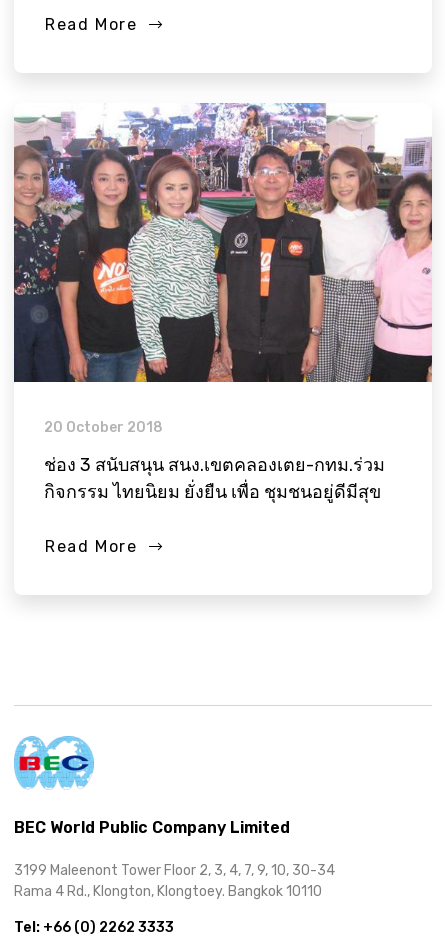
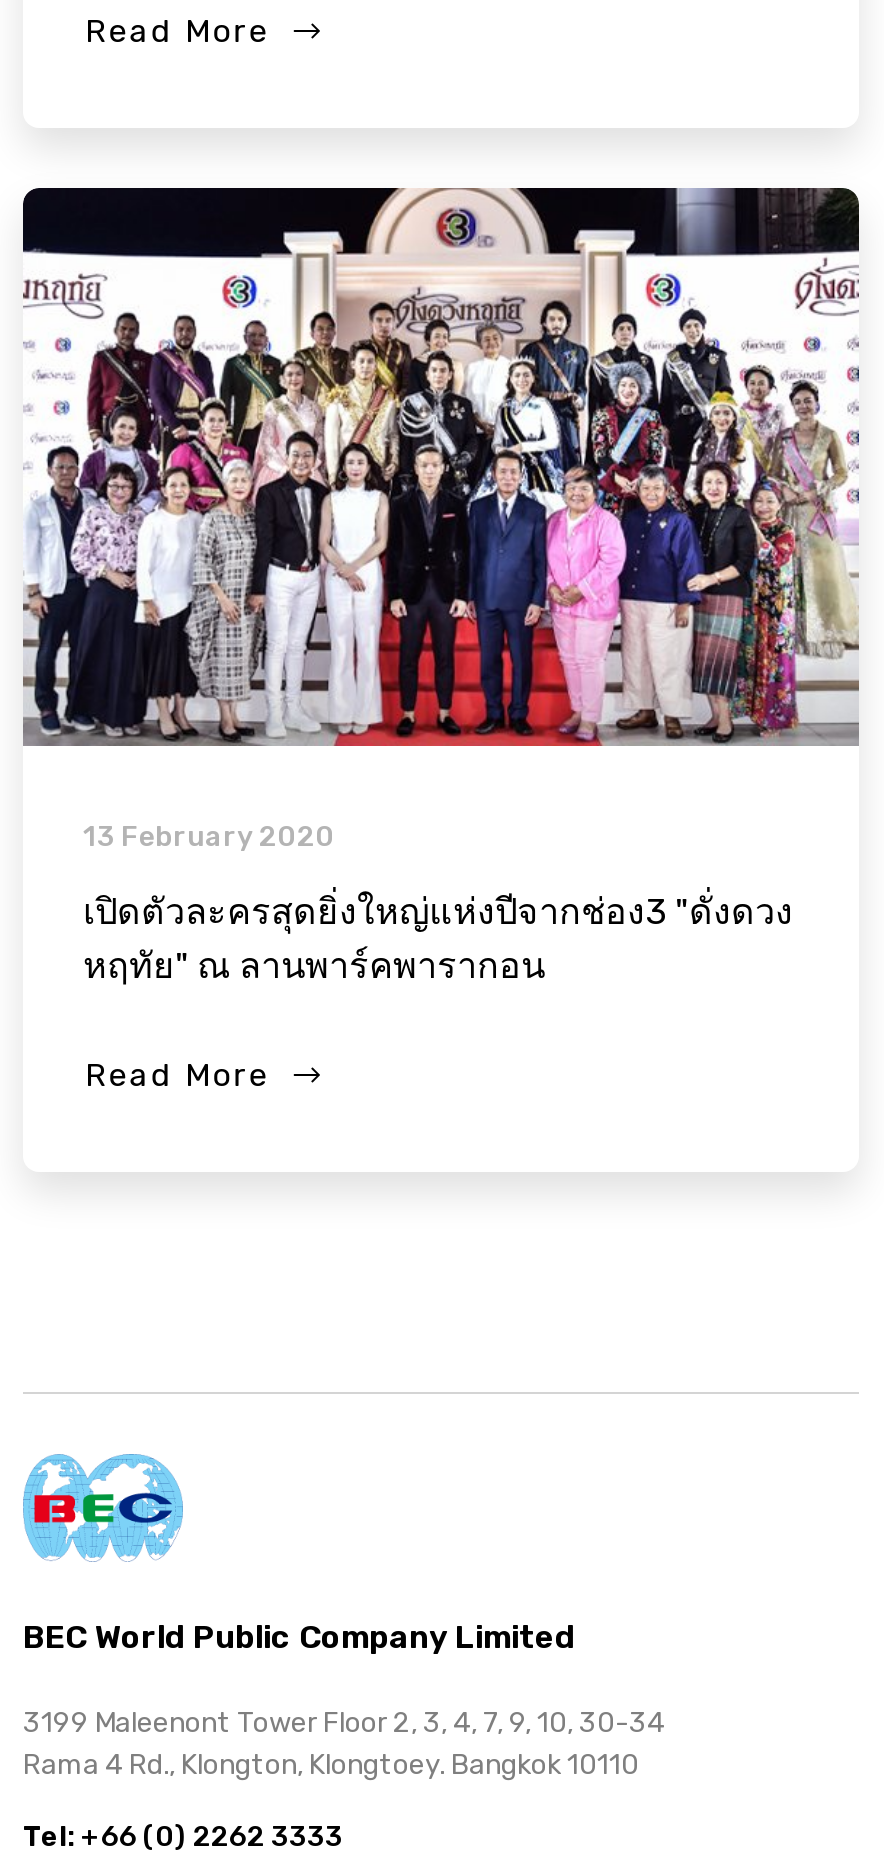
[13,102,433,436] [image] | 20 October 2018 -> [21,186,861,854] [image] | 13 February 2020
[44,454,385,503] ช่อง 3 สนับสนุน สนง.เขตคลองเตย-กทม.ร่วม | กิจกรรม ไทยนิยม ยั่งยืน เพื่อ ชุมชนอยู่ดีมีสุข -> [83,890,793,988] เปิดตัวละครสุดยิ่งใหญ่แห่งปีจากช่อง3 "ดั่งดวง | หฤทัย" ณ ลานพาร์คพารากอน

